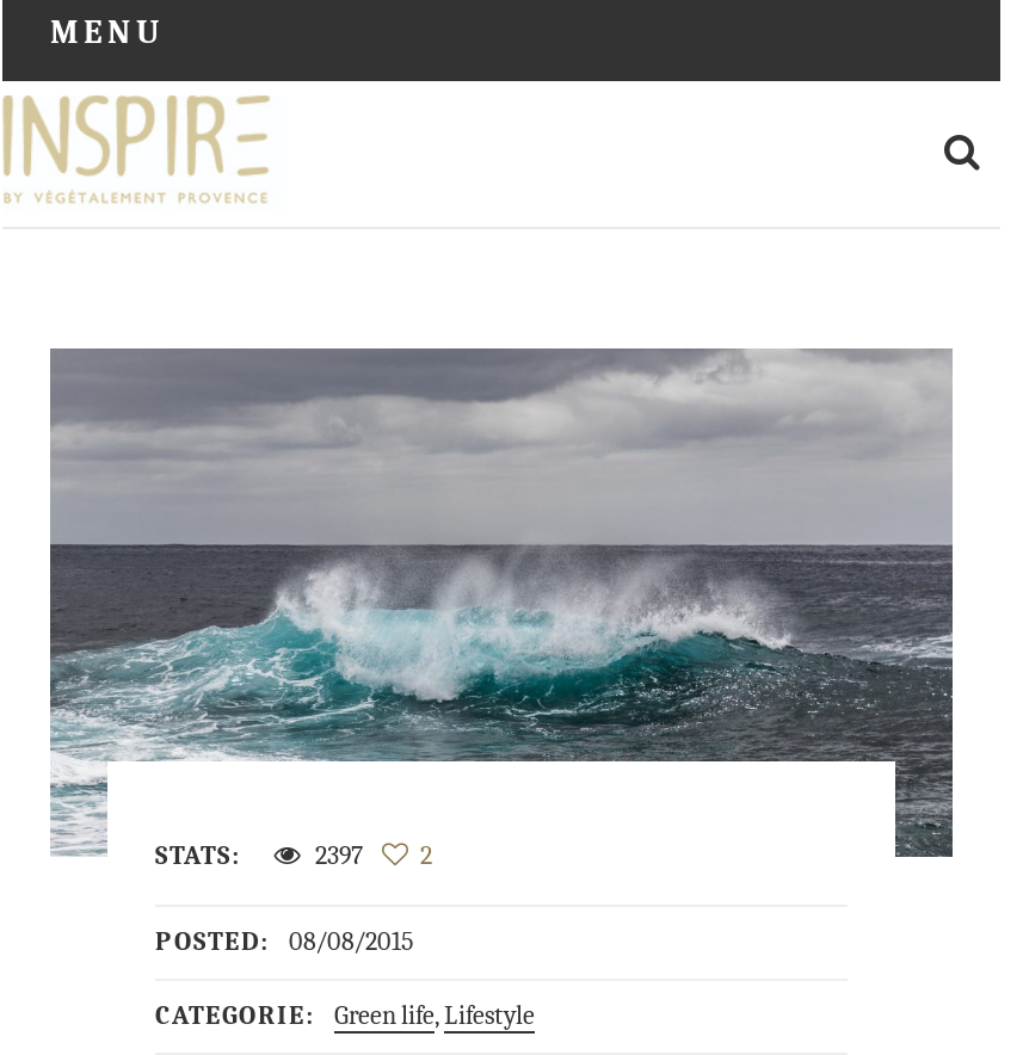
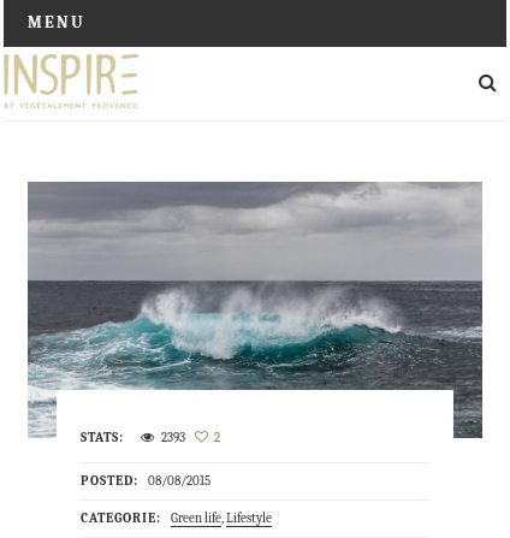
[315,839,432,870] 2397 2 -> [161,429,220,445] 2393 2

